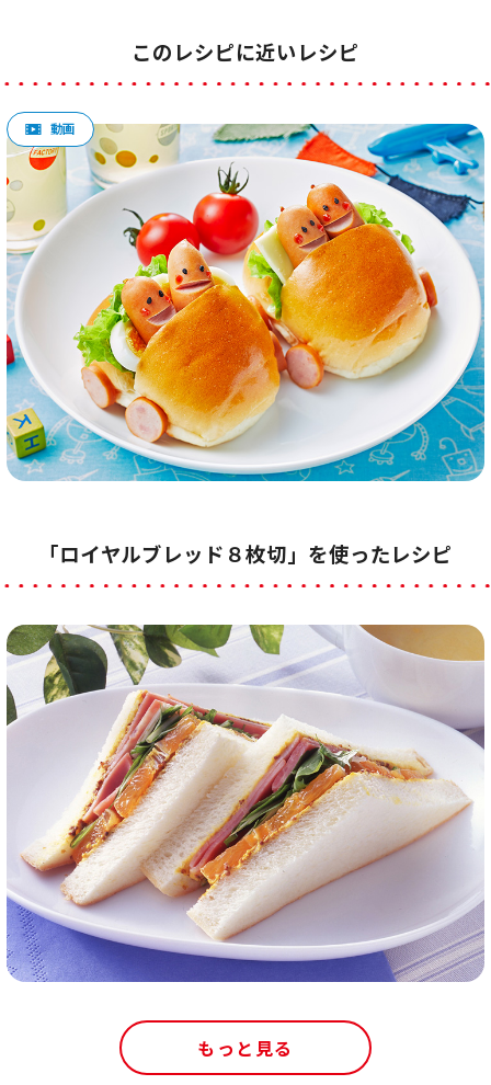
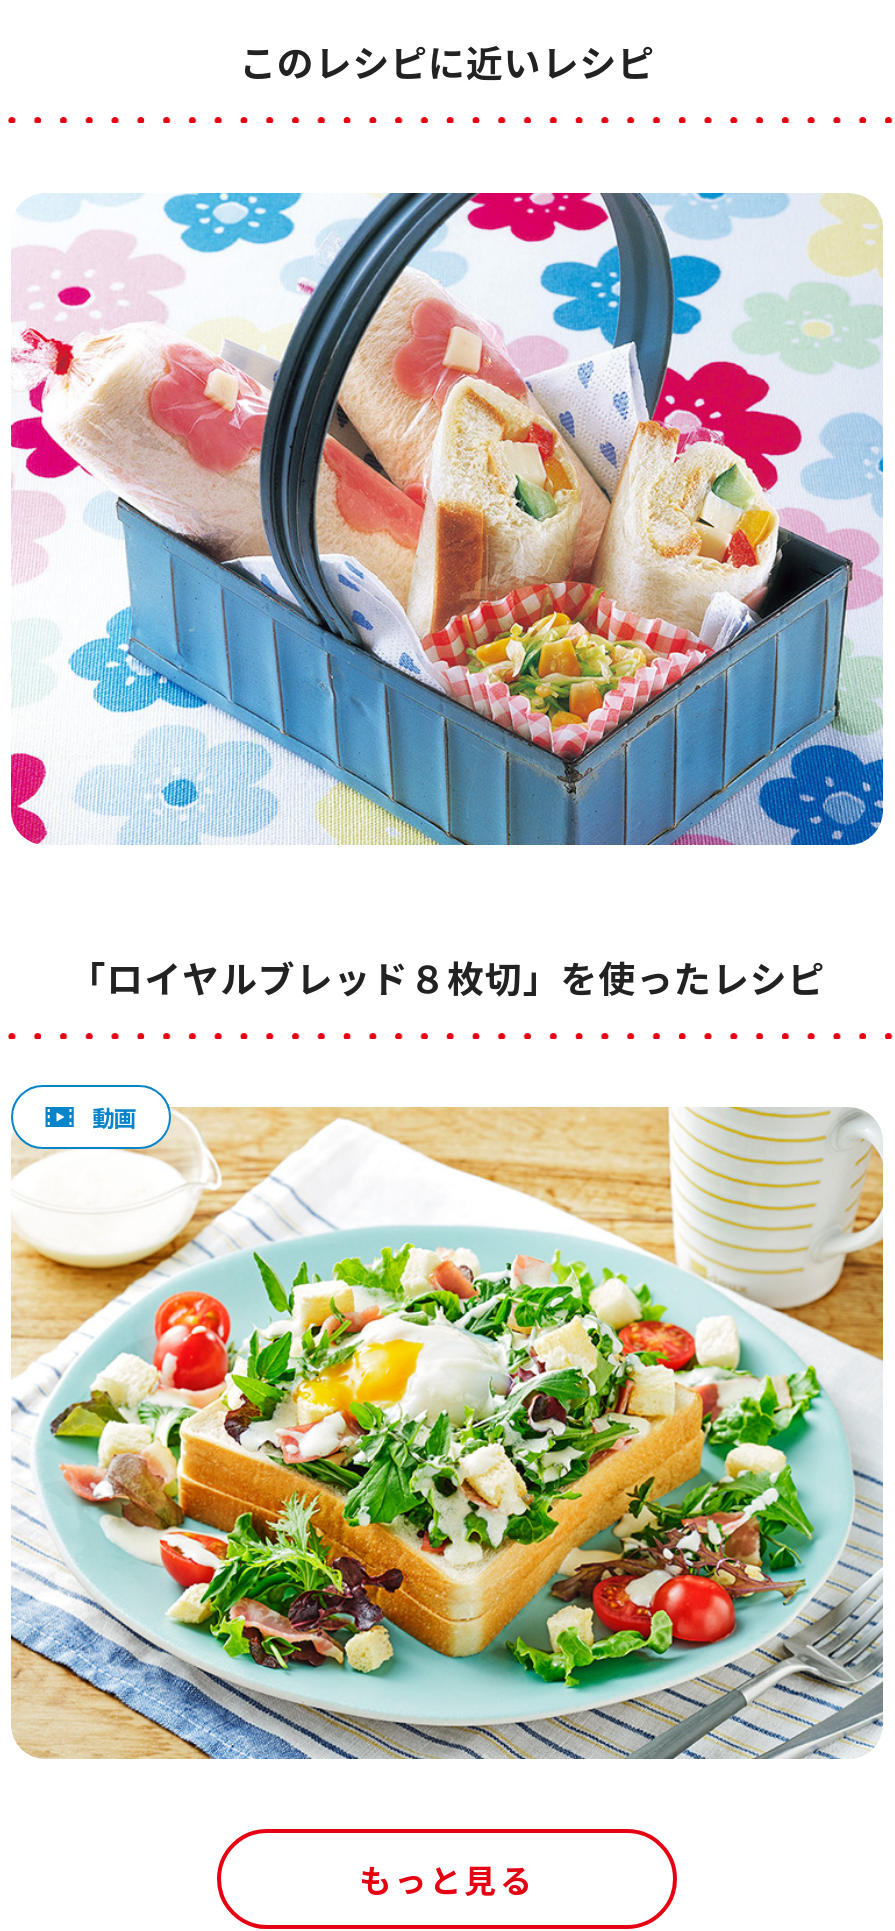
[5,111,486,482] [image] -> [9,191,883,847] [image]
[5,613,484,983] [image] -> [9,1083,885,1761] [image]

